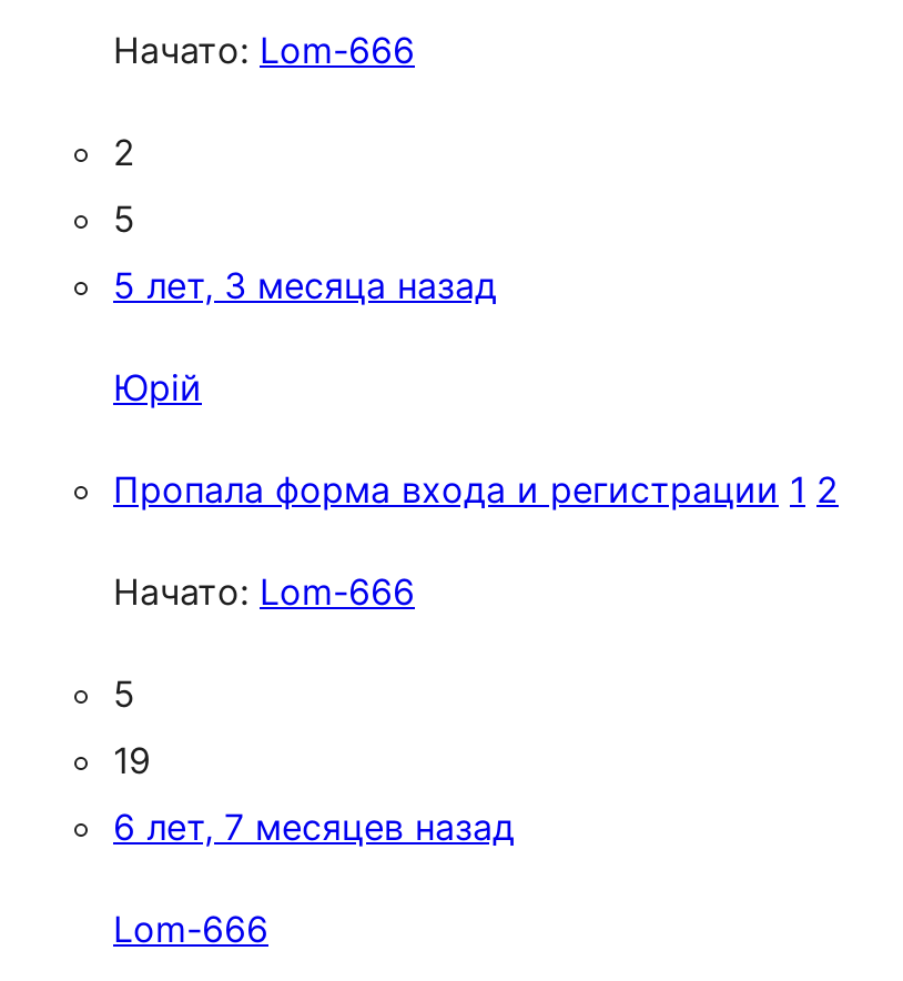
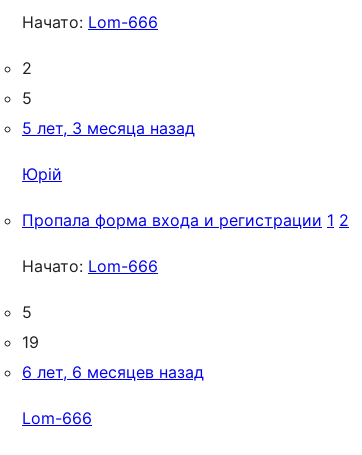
[113,805,515,849] 6 лет, 7 месяцев назад -> [22,362,204,382] 6 лет, 6 месяцев назад

